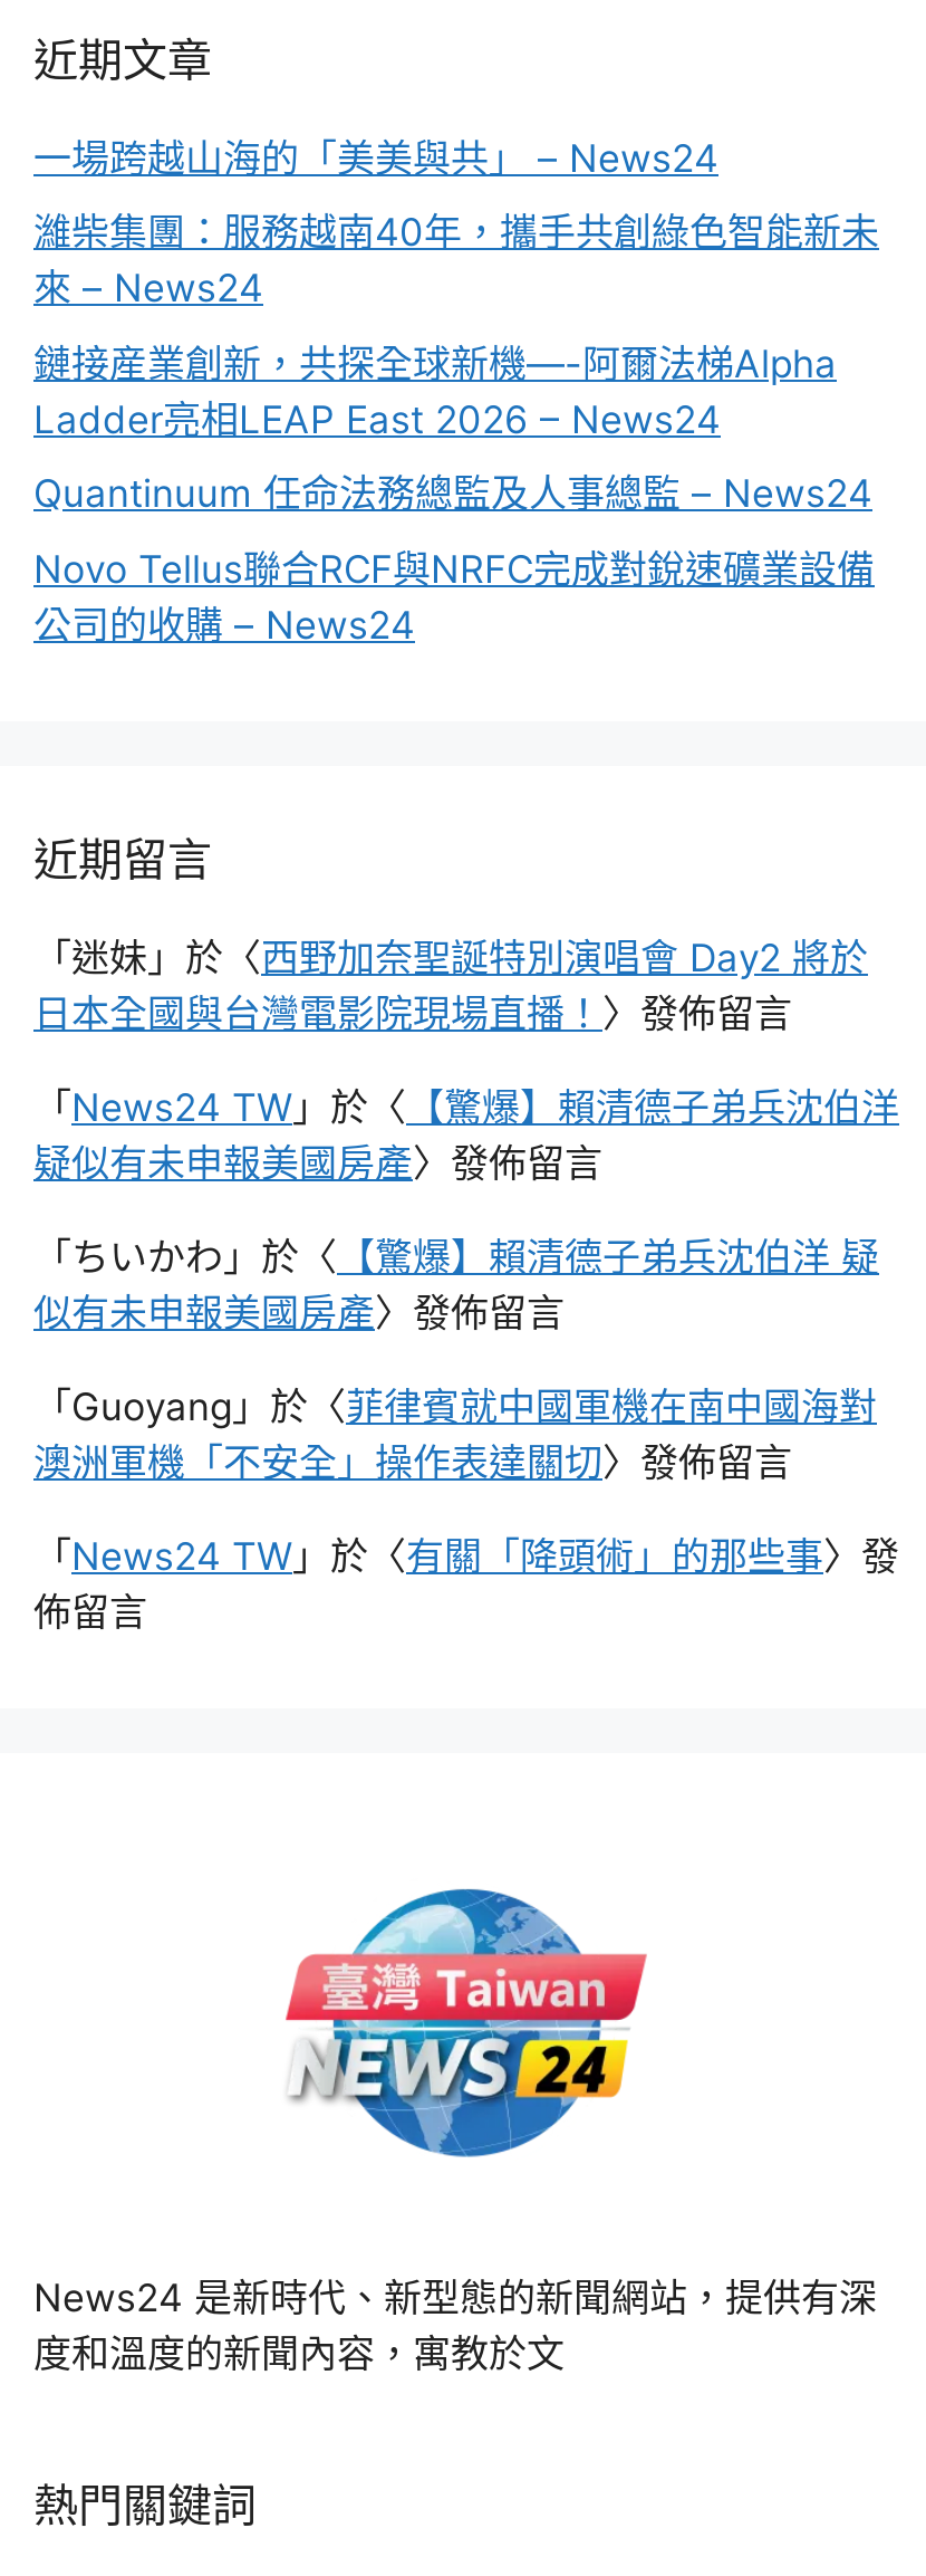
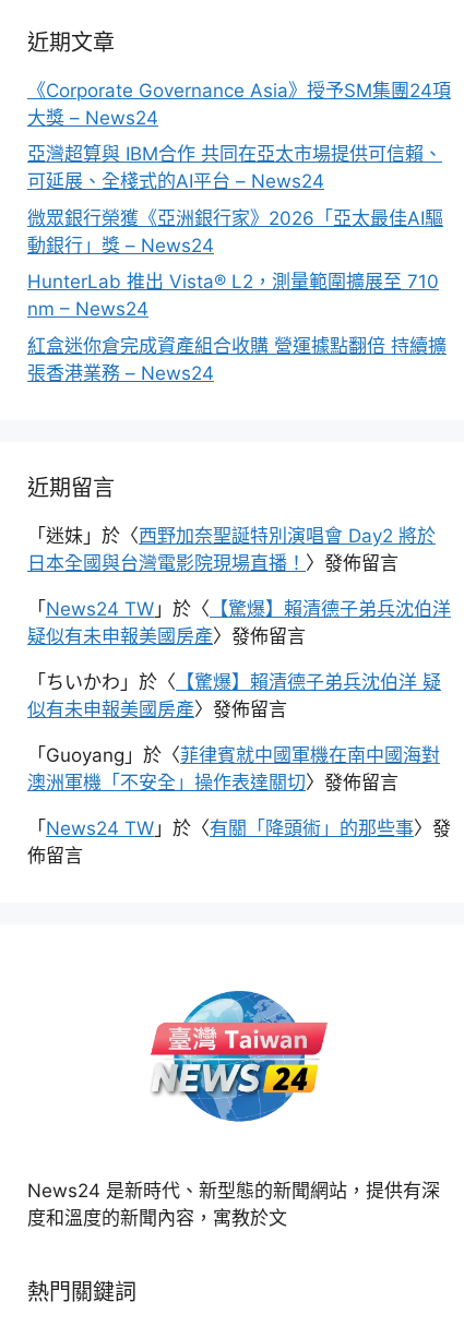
[33,136,718,180] 一場跨越山海的「美美與共」 – News24 -> [27,79,451,129] 《Corporate Governance Asia》授予SM集團24項 | 大獎 – News24
[33,211,879,311] 濰柴集團：服務越南40年，攜手共創綠色智能新未 | 來 – News24 -> [27,143,442,192] 亞灣超算與 IBM合作 共同在亞太市場提供可信賴、 | 可延展、全棧式的AI平台 – News24
[33,341,837,442] 鏈接産業創新，共探全球新機—-阿爾法梯Alpha | Ladder亮相LEAP East 2026 – News24 -> [27,207,443,256] 微眾銀行榮獲《亞洲銀行家》2026「亞太最佳AI驅 | 動銀行」獎 – News24
[33,472,872,517] Quantinuum 任命法務總監及人事總監 – News24 -> [27,271,439,320] HunterLab 推出 Vista® L2，測量範圍擴展至 710 | nm – News24
[33,547,875,647] Novo Tellus聯合RCF與NRFC完成對銳速礦業設備 | 公司的收購 – News24 -> [27,335,447,384] 紅盒迷你倉完成資產組合收購 營運據點翻倍 持續擴 | 張香港業務 – News24

